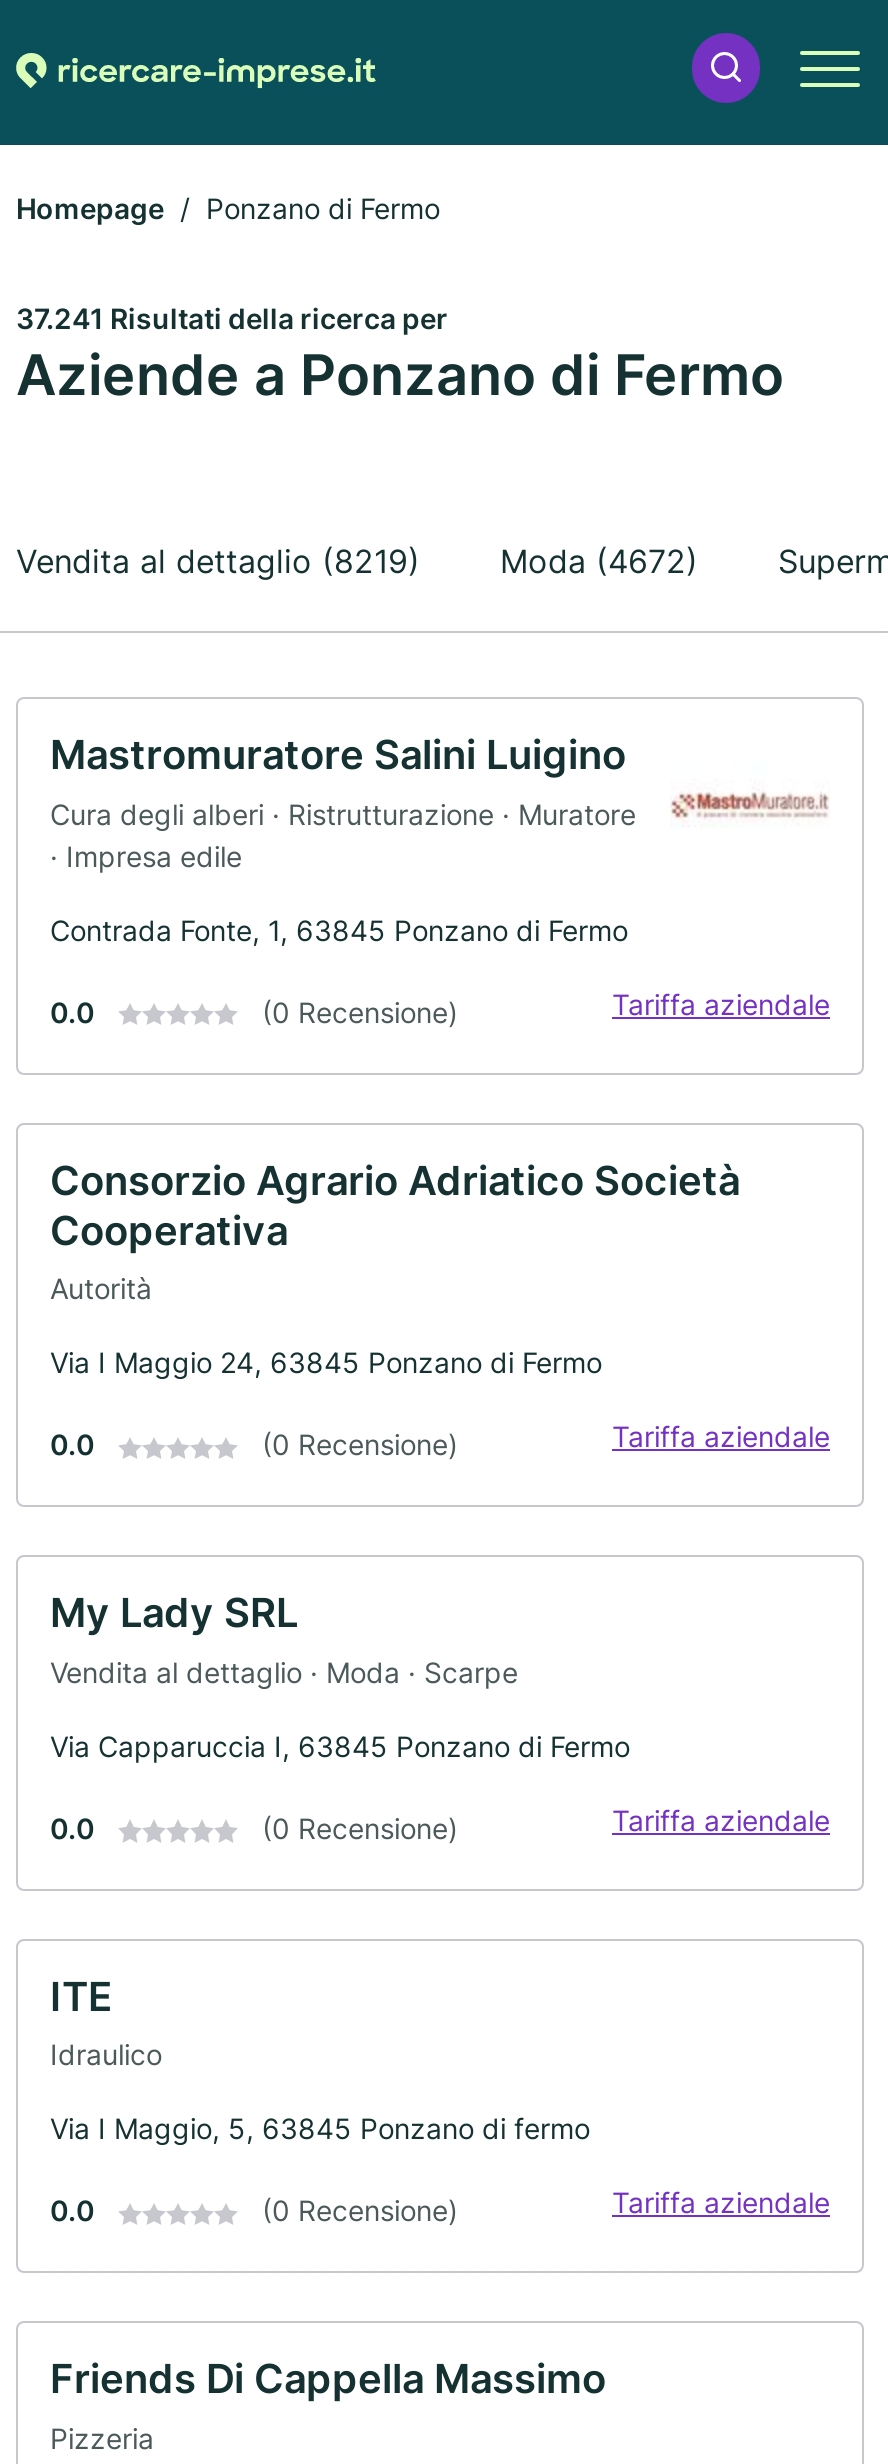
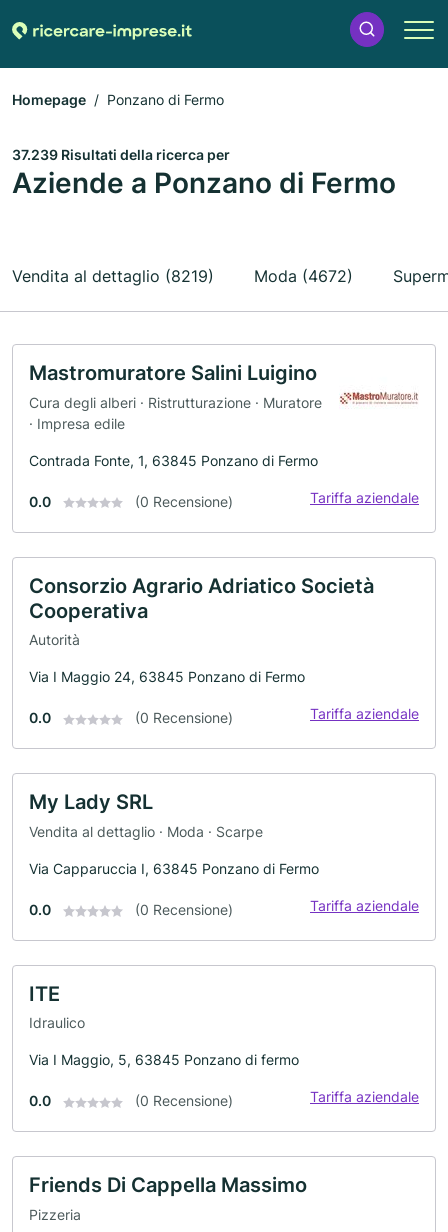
[16,301,448,335] 37.241 Risultati della ricerca per -> [12,146,230,163] 37.239 Risultati della ricerca per

